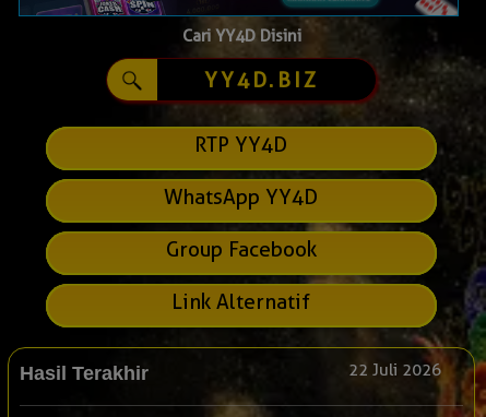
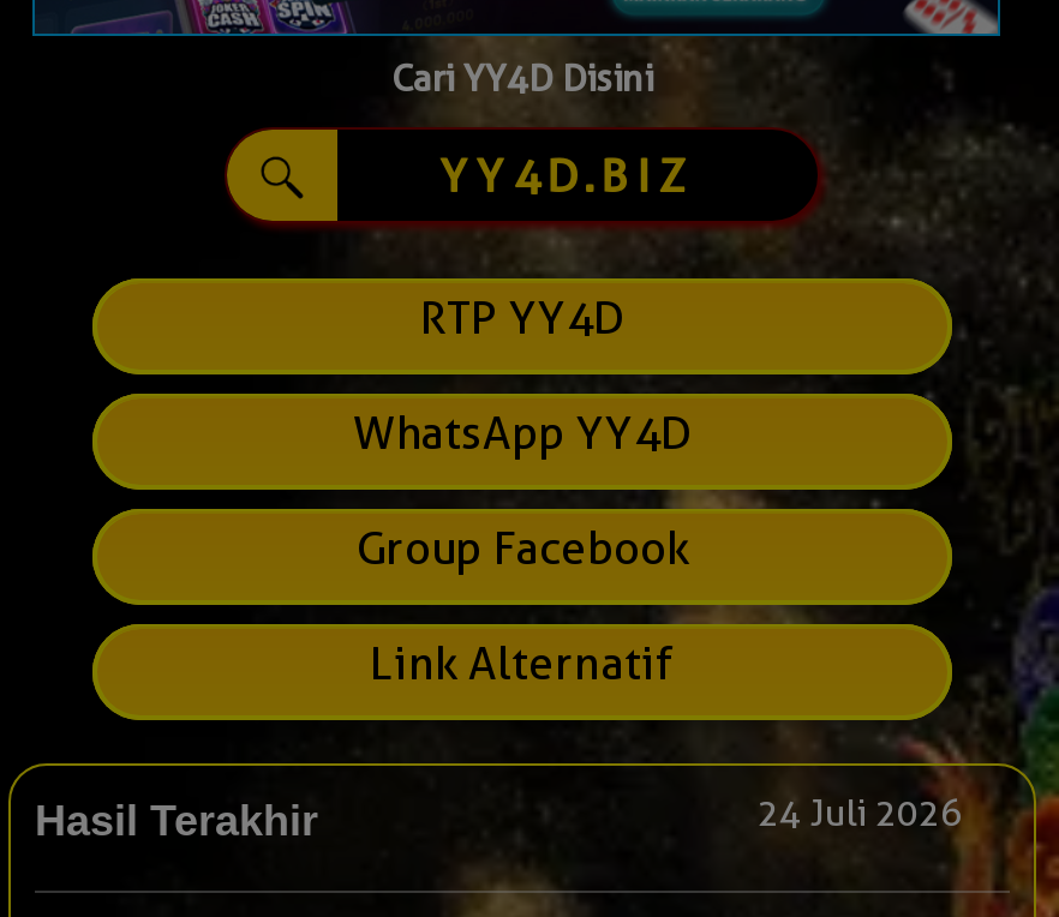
[348,361,441,380] 22 Juli 2026 -> [758,793,962,836] 24 Juli 2026

